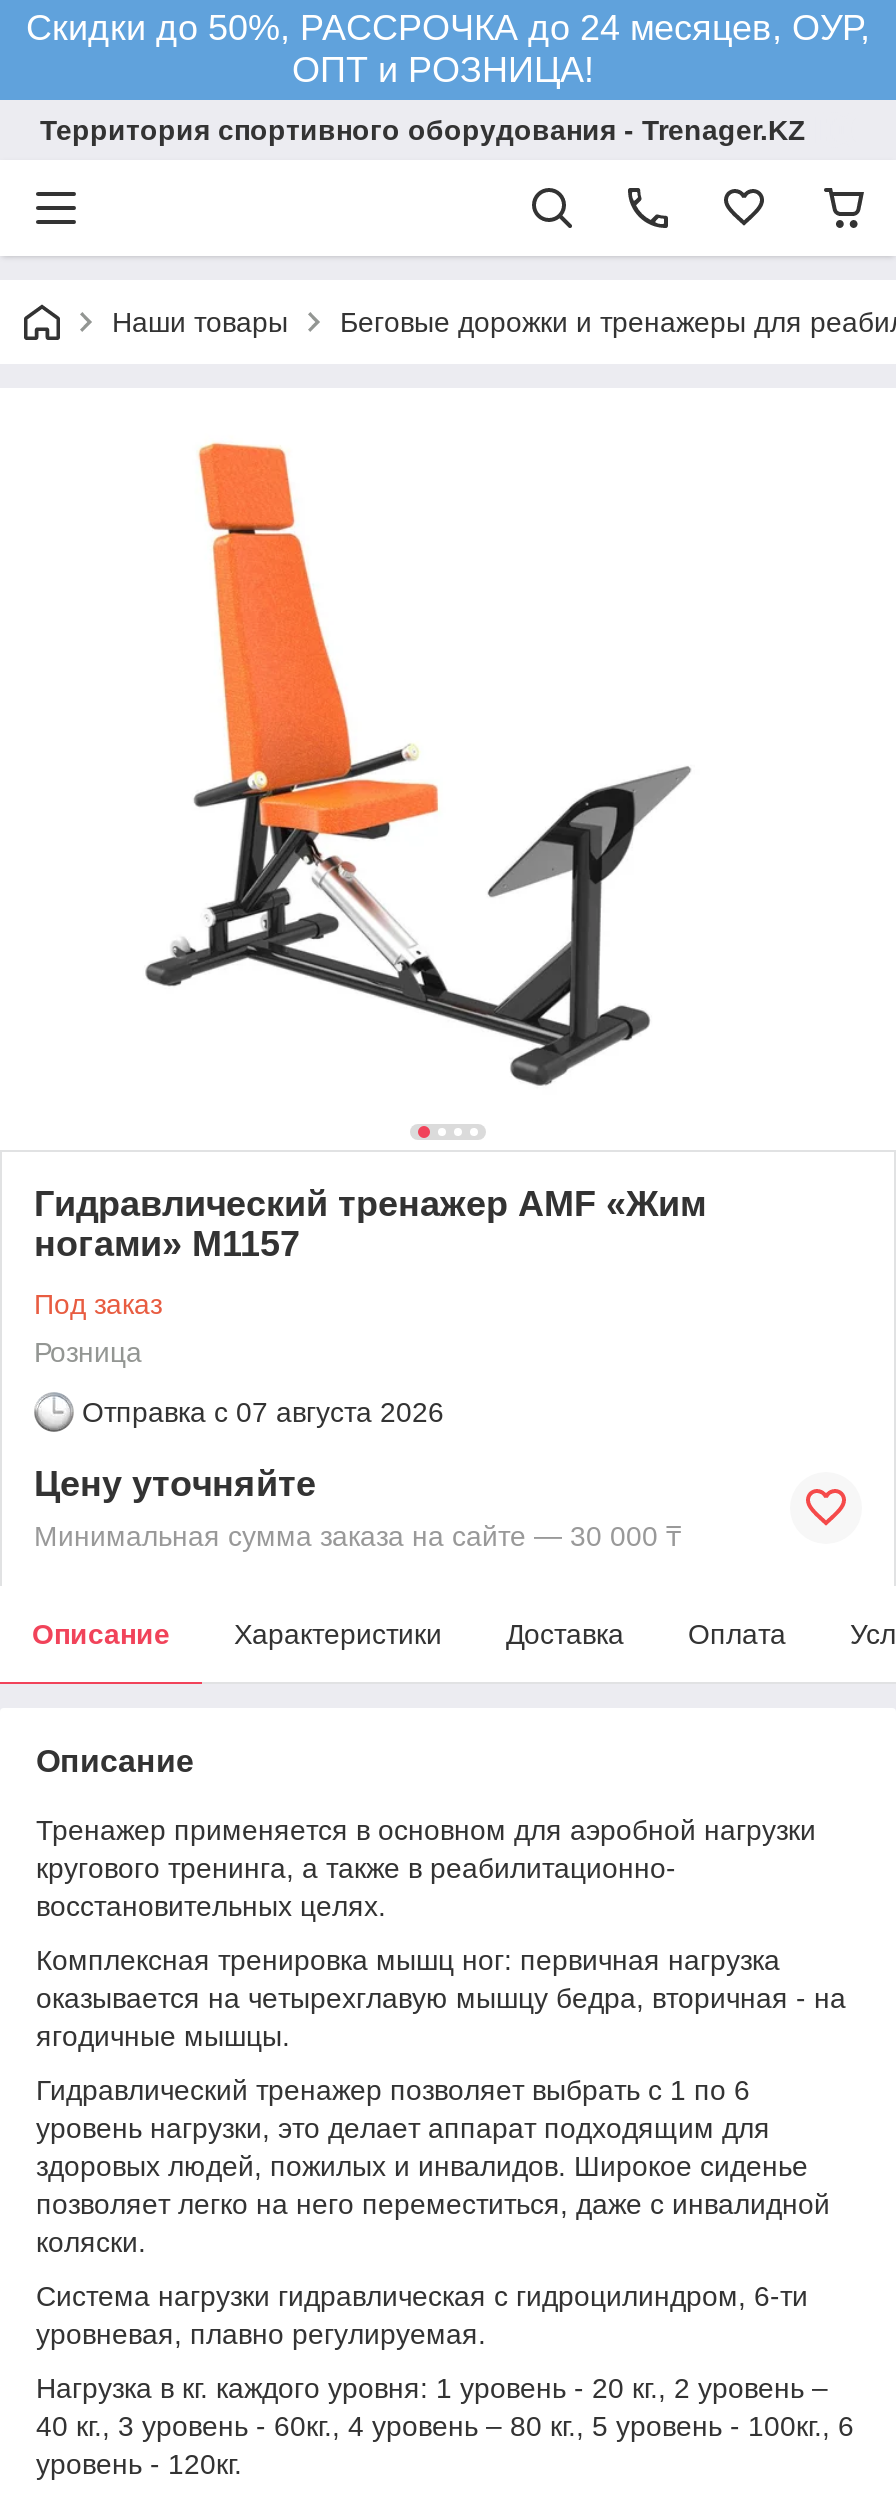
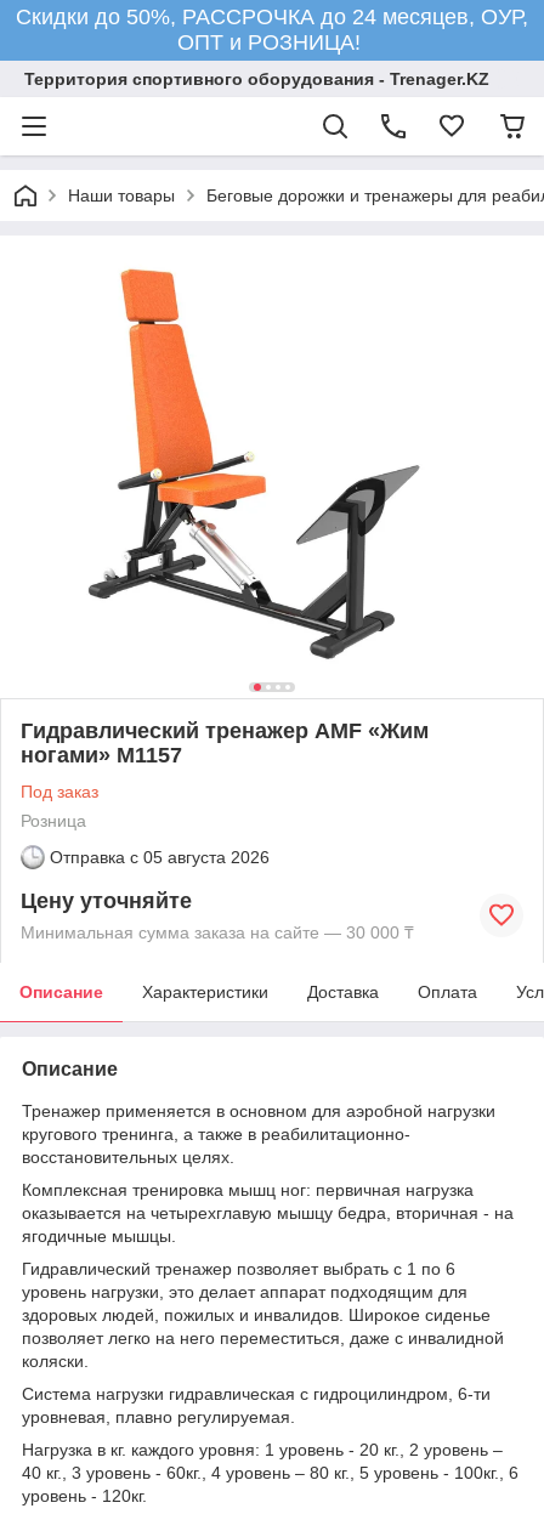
[82,1396,444,1428] Отправка с 07 августа 2026 -> [50,847,270,867] Отправка с 05 августа 2026

